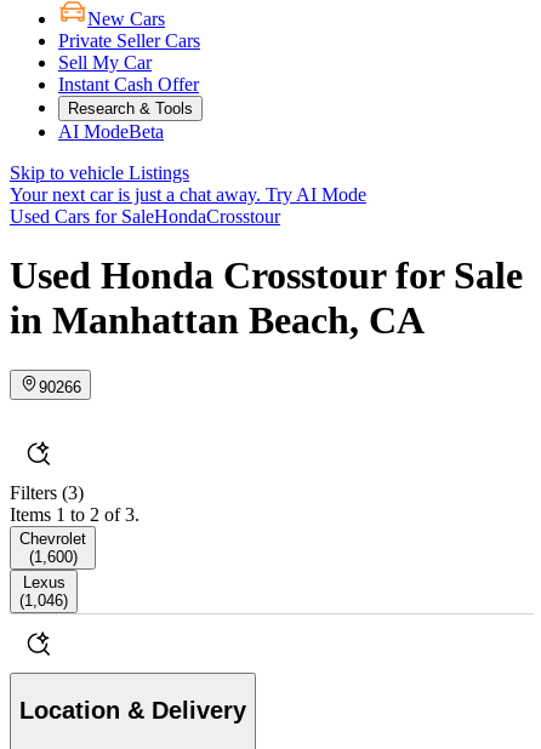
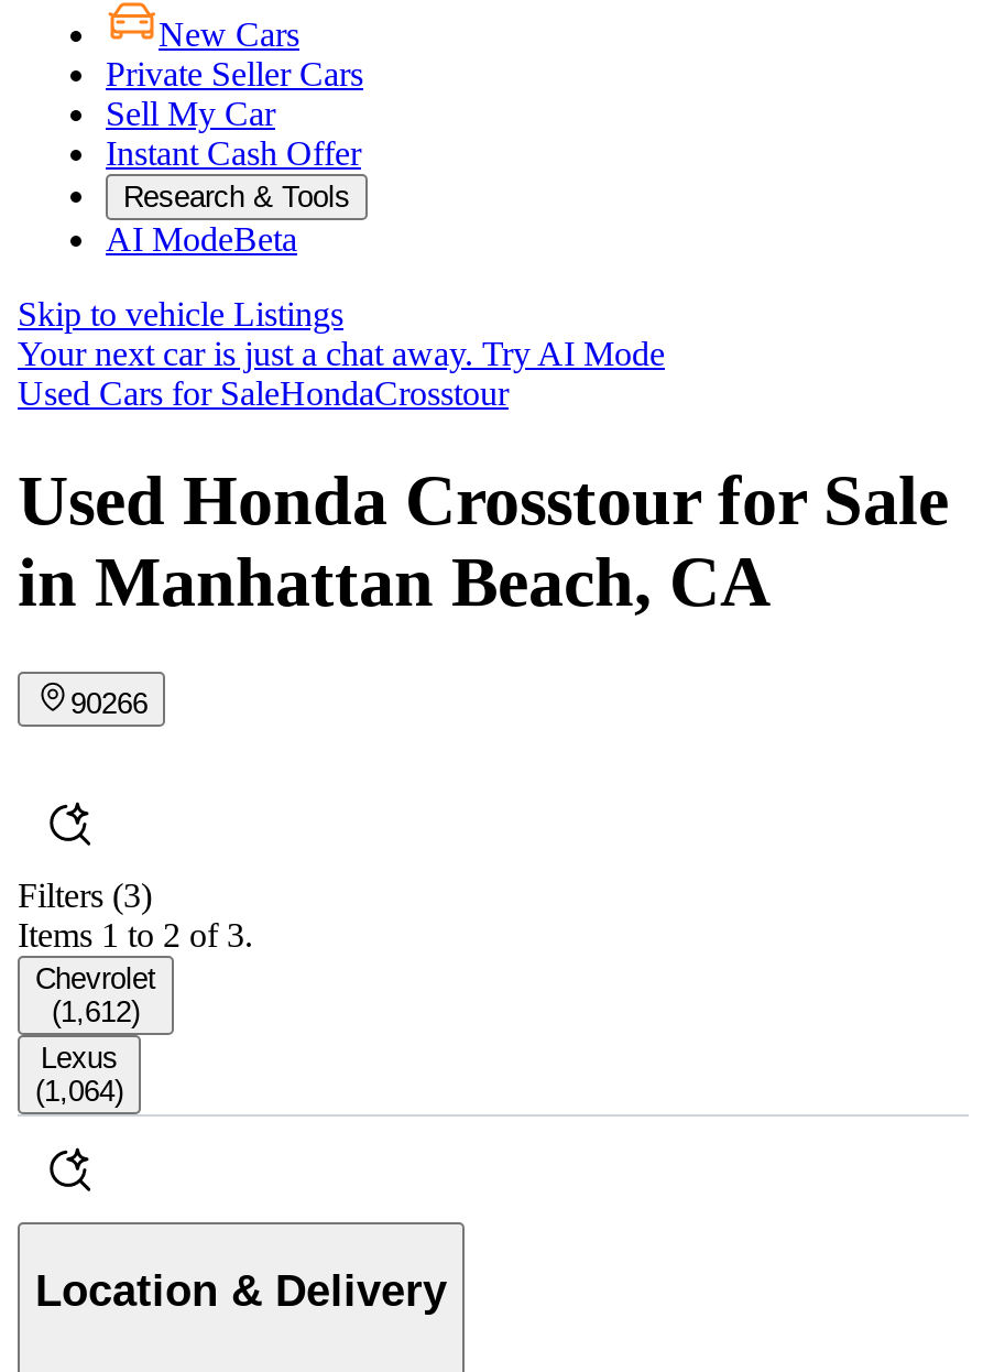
[29,548,77,566] (1,600) -> [52,995,140,1028] (1,612)
[19,591,68,610] (1,046) -> [35,1074,123,1108] (1,064)

